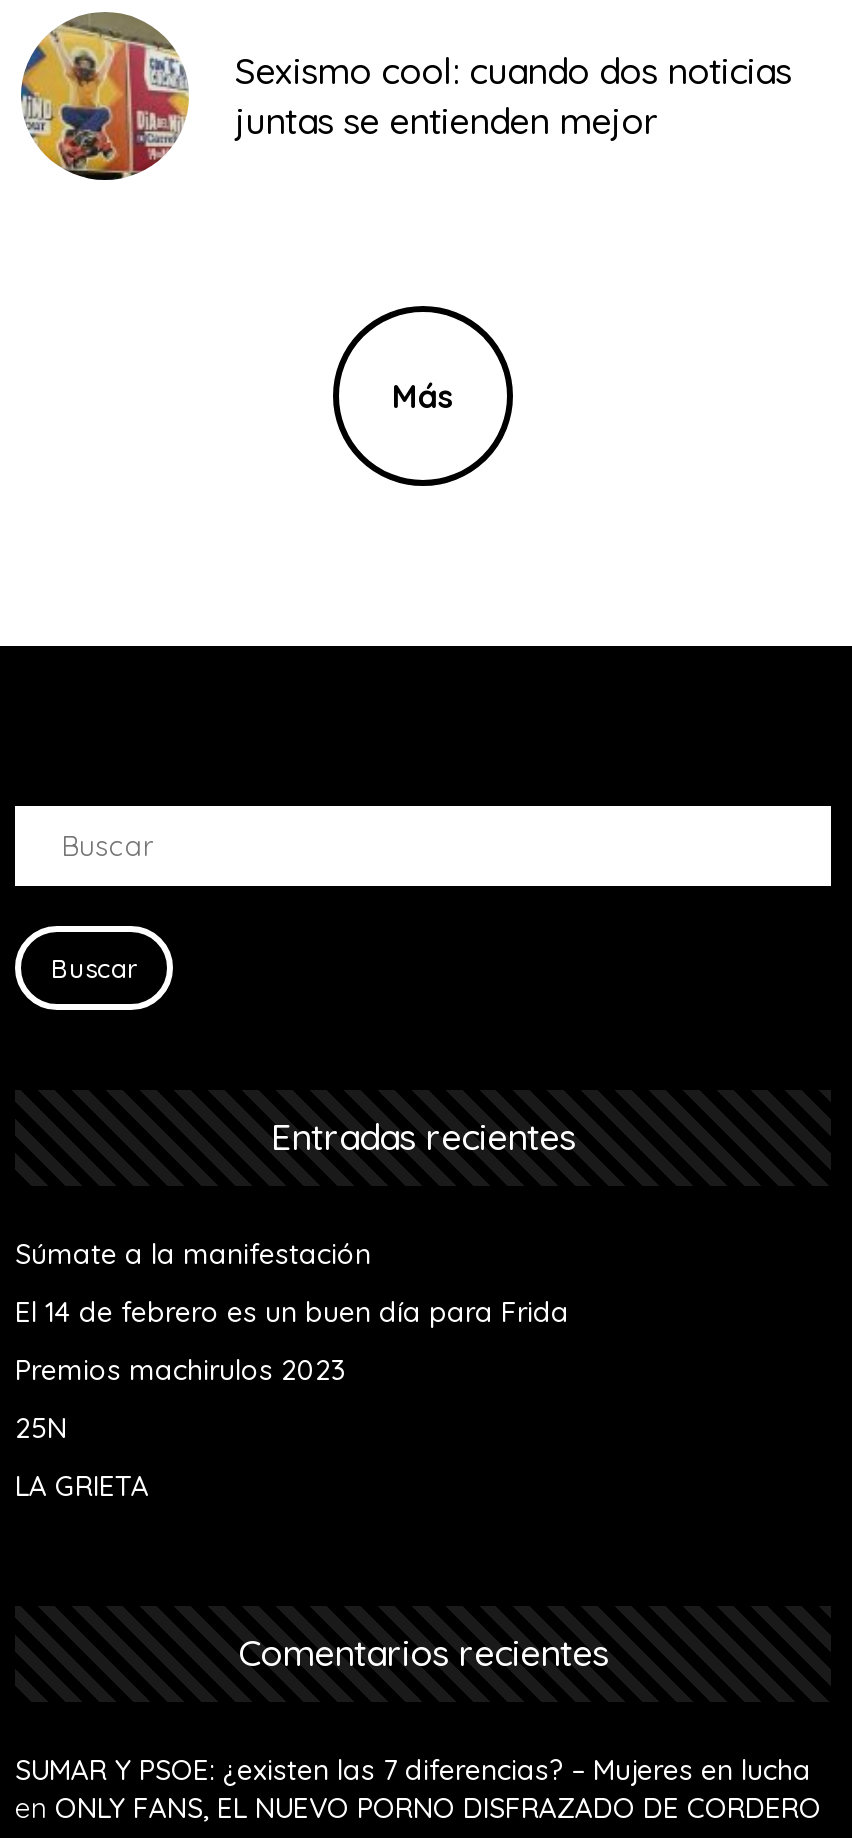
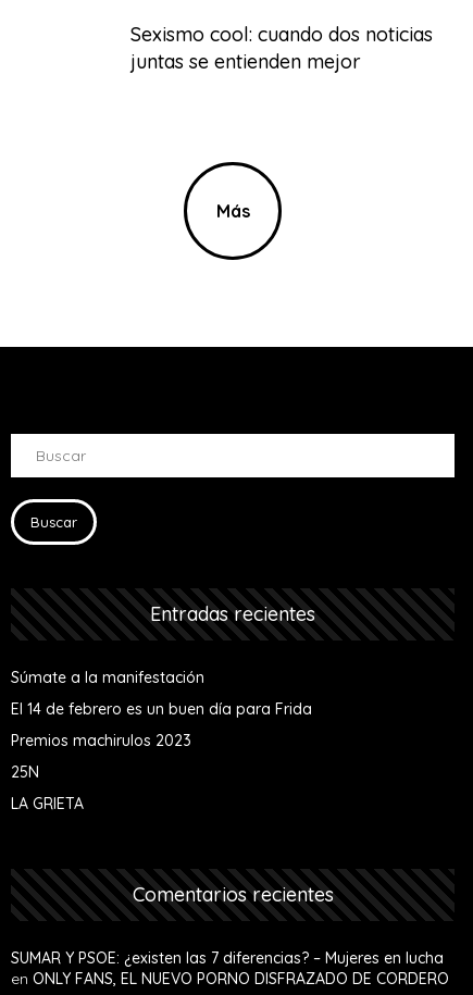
[19,10,191,182] [image] -> none

